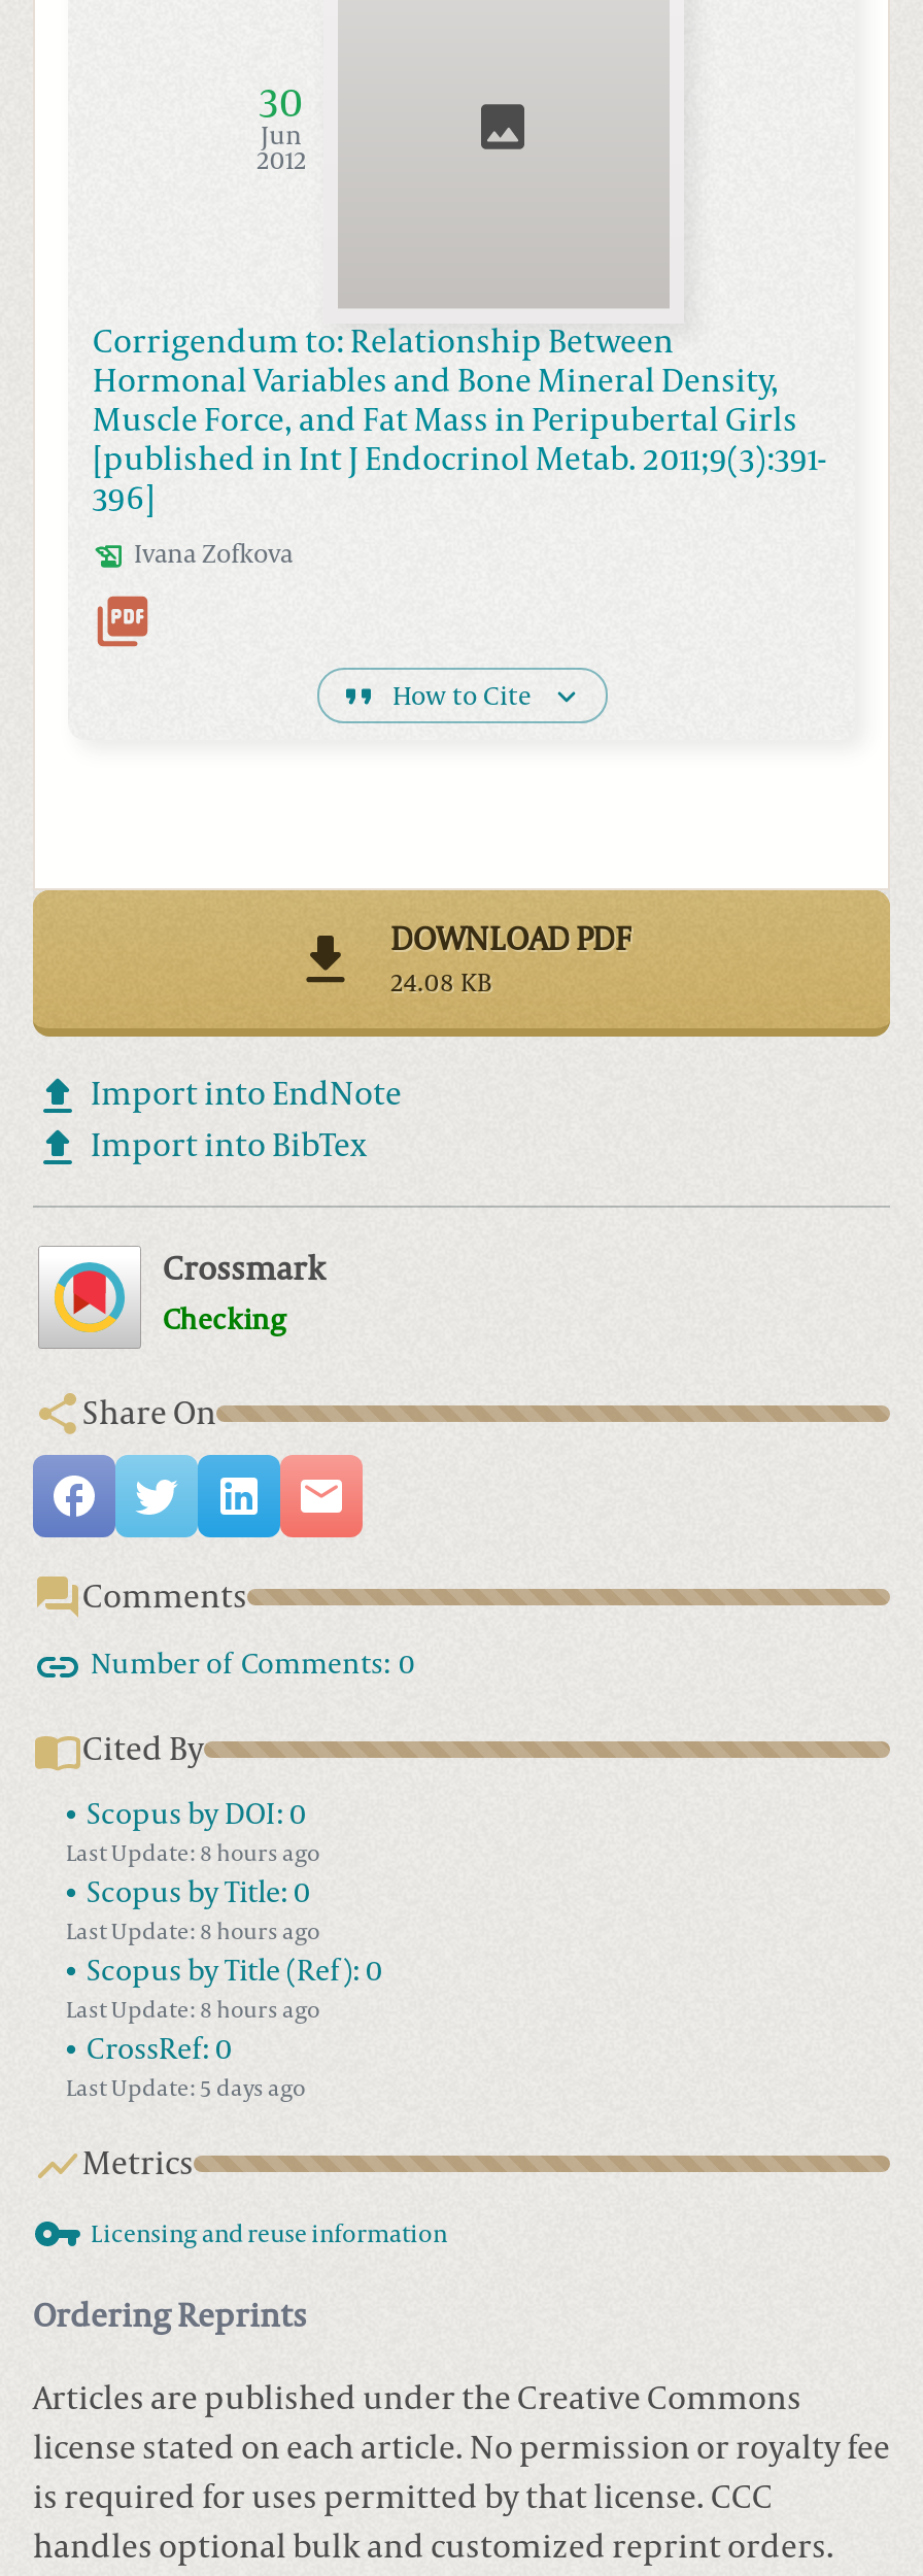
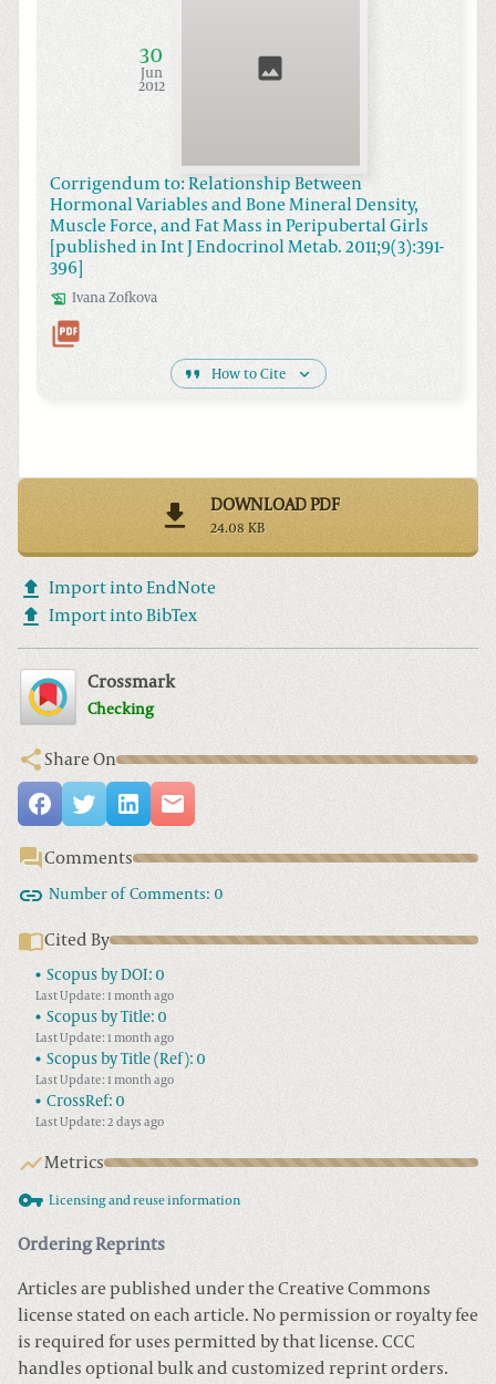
[66,1840,319,1866] Last Update: 8 hours ago -> [35,988,174,1003] Last Update: 1 month ago
[66,1918,319,1945] Last Update: 8 hours ago -> [35,1030,174,1045] Last Update: 1 month ago
[66,1996,319,2023] Last Update: 8 hours ago -> [35,1073,174,1087] Last Update: 1 month ago
[66,2075,305,2101] Last Update: 5 days ago -> [35,1115,164,1129] Last Update: 2 days ago

